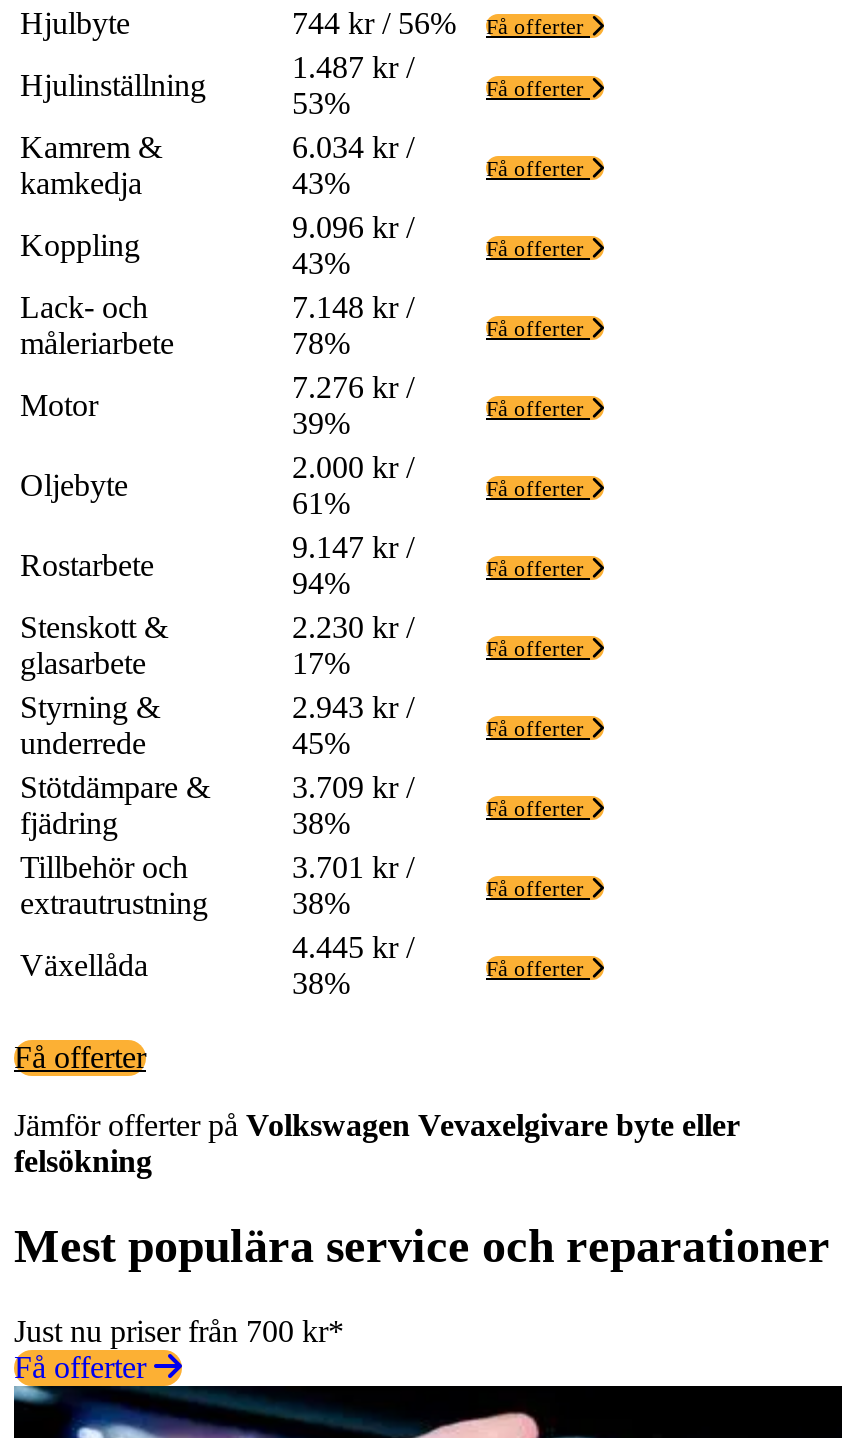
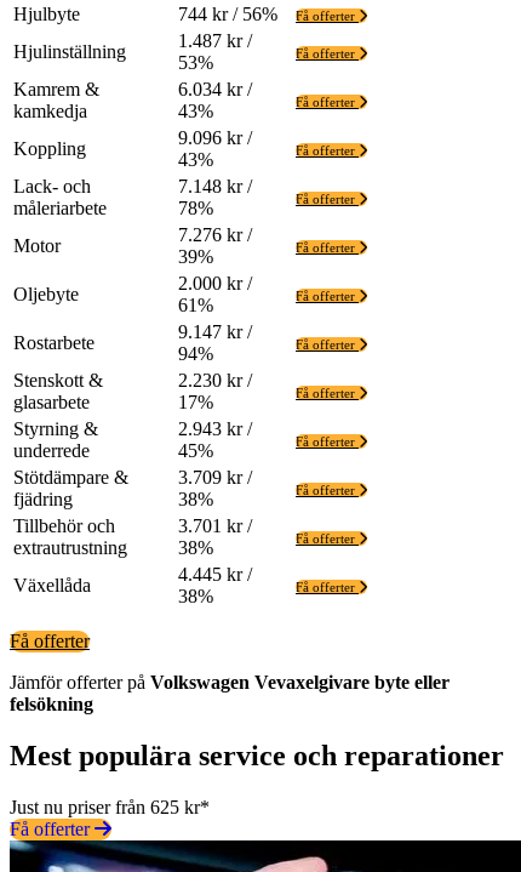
[14,1313,344,1347] Just nu priser från 700 kr* -> [10,796,210,817] Just nu priser från 625 kr*

